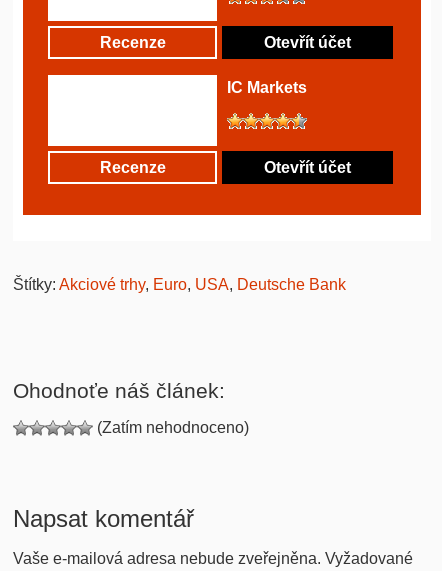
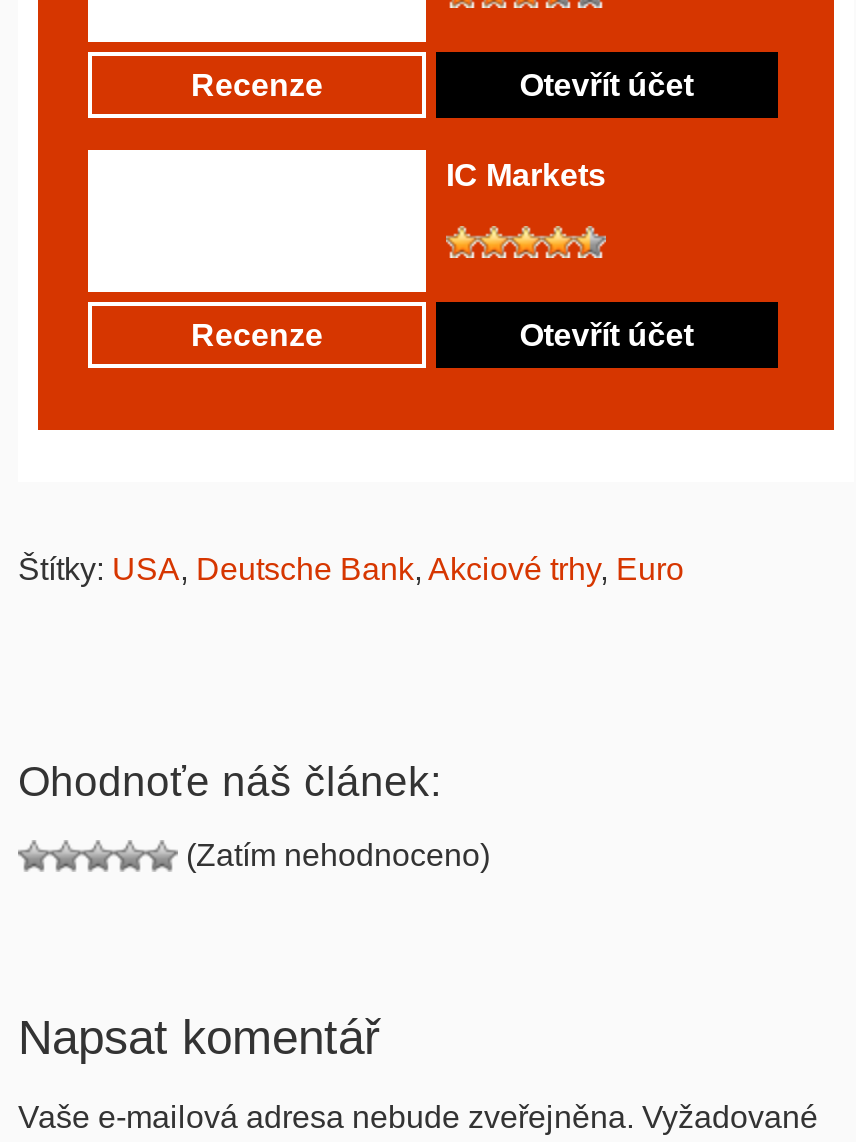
[13,276,346,293] Štítky: Akciové trhy, Euro, USA, Deutsche Bank -> [18,552,684,586] Štítky: USA, Deutsche Bank, Akciové trhy, Euro

